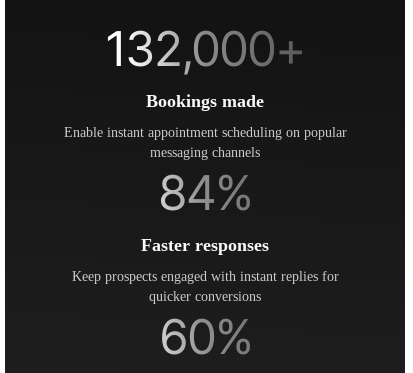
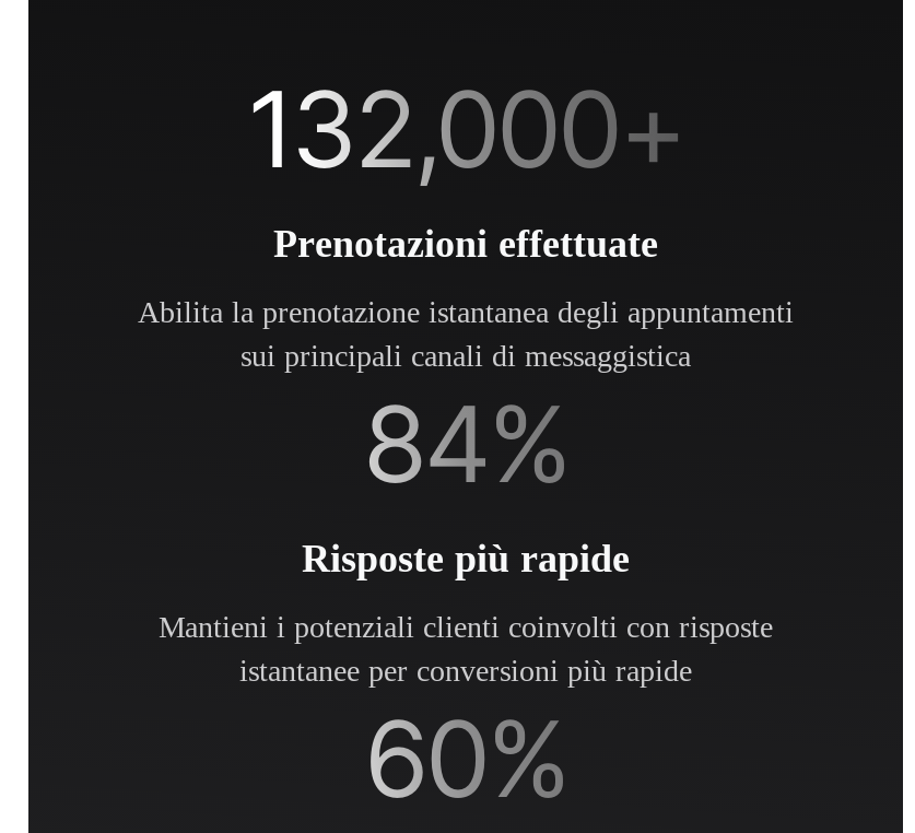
[146,91,264,111] Bookings made -> [273,221,658,265] Prenotazioni effettuate
[63,125,346,160] Enable instant appointment scheduling on popular | messaging channels -> [138,295,794,372] Abilita la prenotazione istantanea degli appuntamenti | sui principali canali di messaggistica
[141,235,269,255] Faster responses -> [302,536,630,580] Risposte più rapide
[71,269,338,304] Keep prospects engaged with instant replies for | quicker conversions -> [159,610,773,687] Mantieni i potenziali clienti coinvolti con risposte | istantanee per conversioni più rapide

